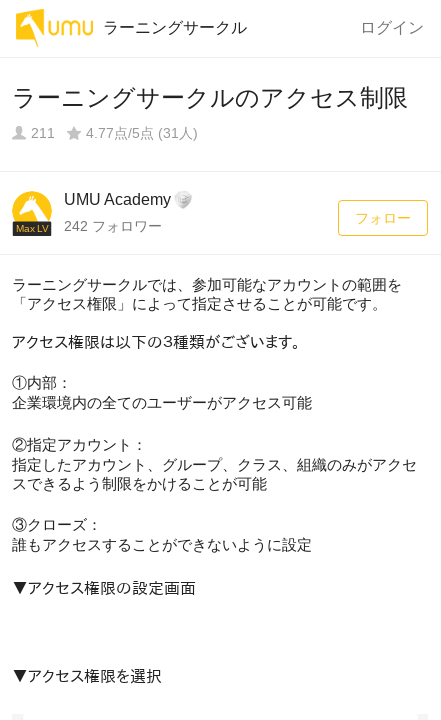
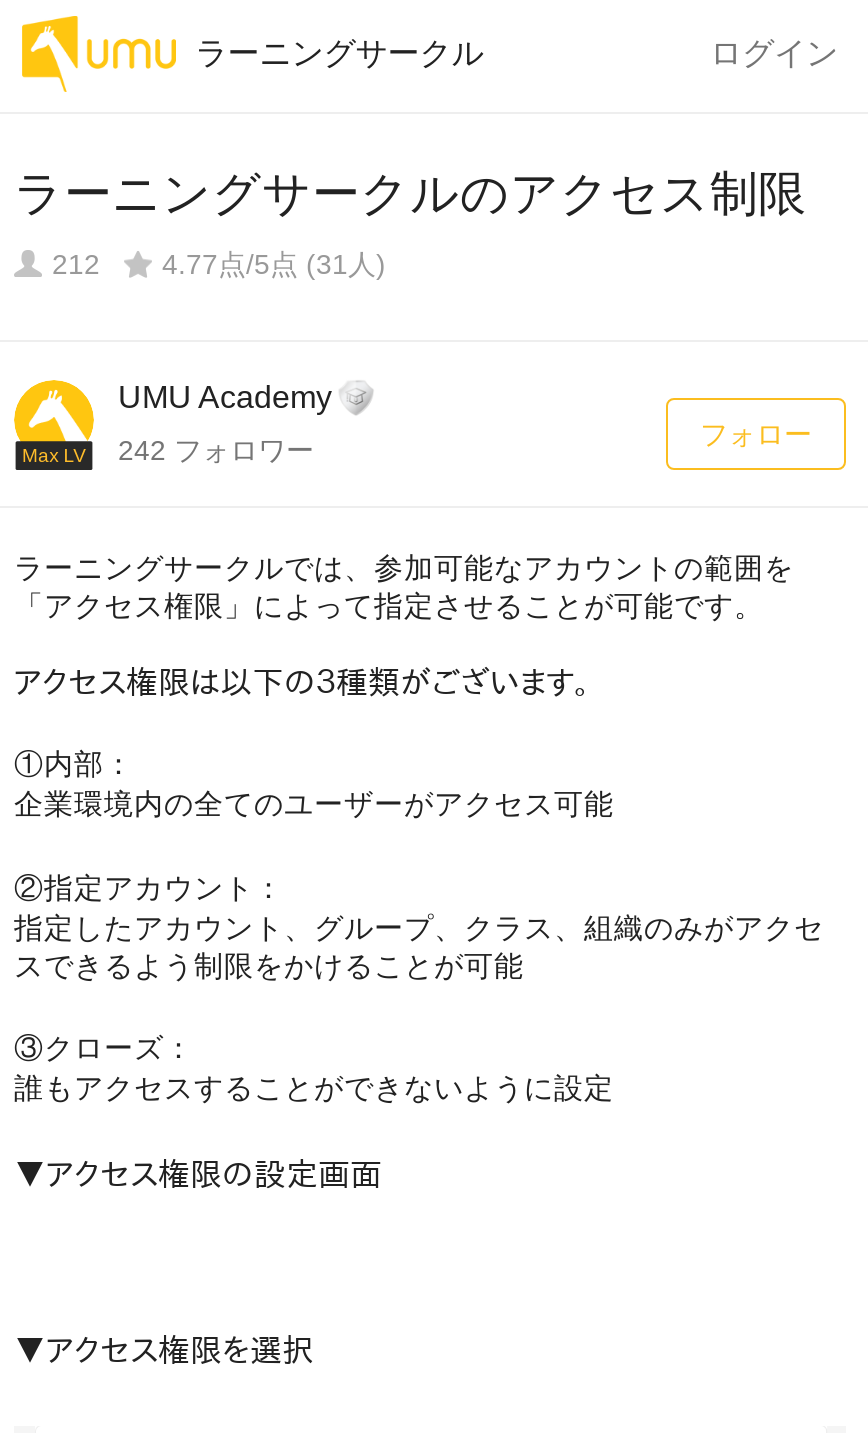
[31,125,198,141] 211 4.77点/5点 (31人) -> [52,248,386,280] 212 4.77点/5点 (31人)

